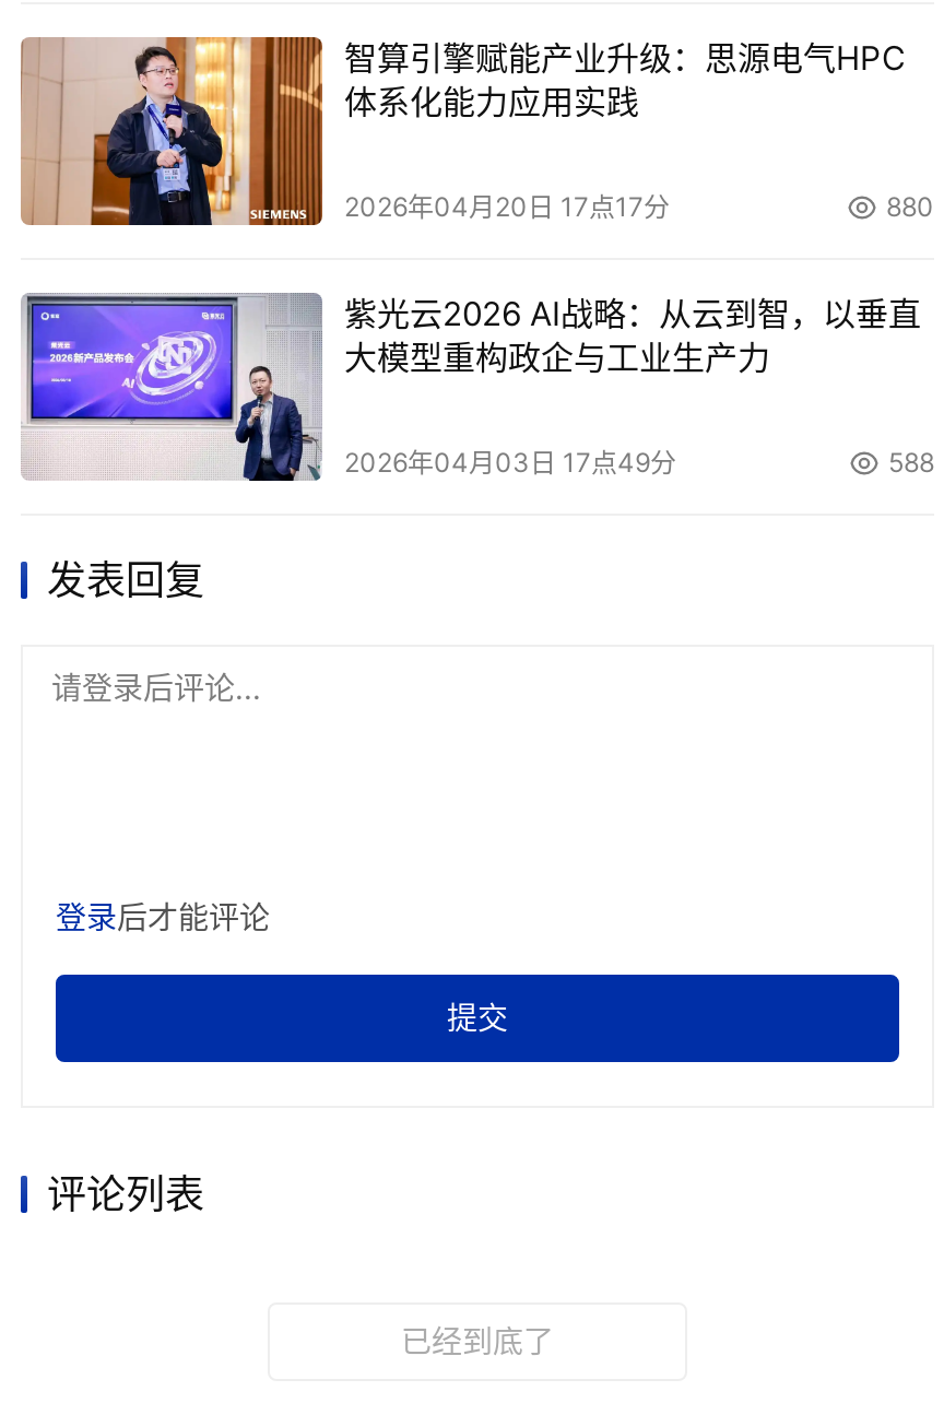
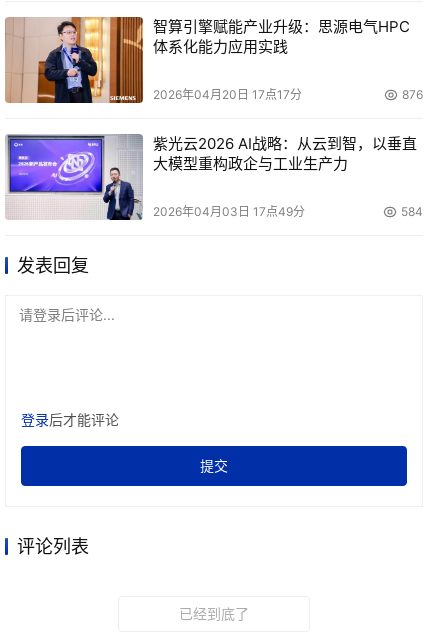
[886,190,934,223] 880 -> [402,87,423,102] 876
[888,446,934,479] 588 -> [401,204,423,219] 584

